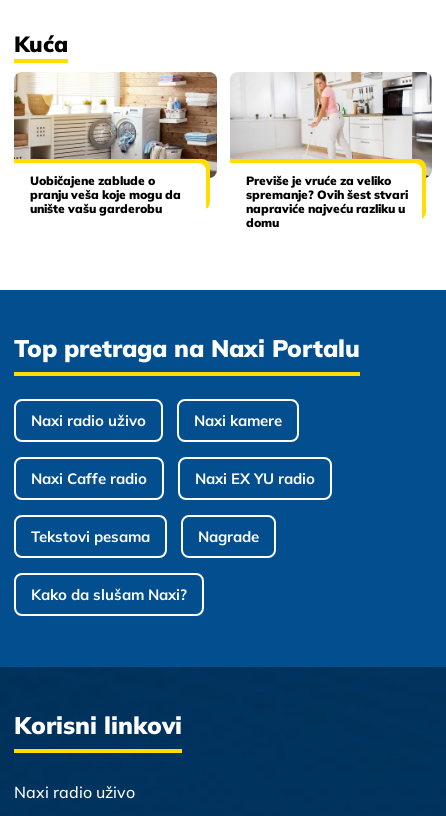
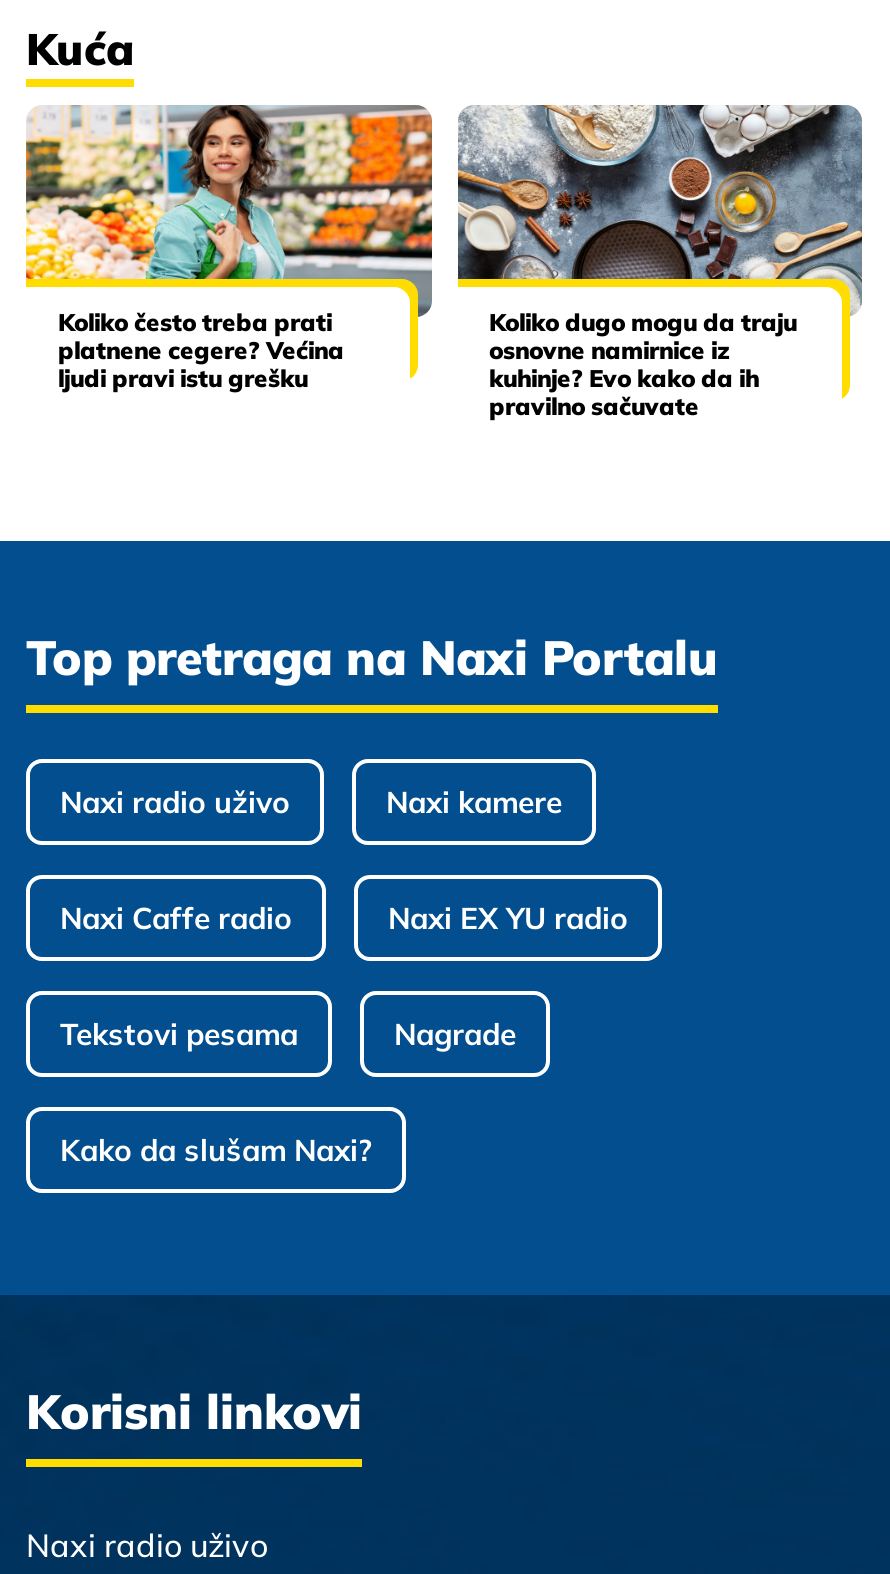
[13,72,218,216] [image] | Uobičajene zablude o | pranju veša koje mogu da | unište vašu garderobu -> [24,103,434,392] [image] | Koliko često treba prati | platnene cegere? Većina | ljudi pravi istu grešku
[230,71,433,230] [image] | Previše je vruće za veliko | spremanje? Ovih šest stvari | napraviće najveću razliku u | domu -> [456,103,864,420] [image] | Koliko dugo mogu da traju | osnovne namirnice iz | kuhinje? Evo kako da ih | pravilno sačuvate

